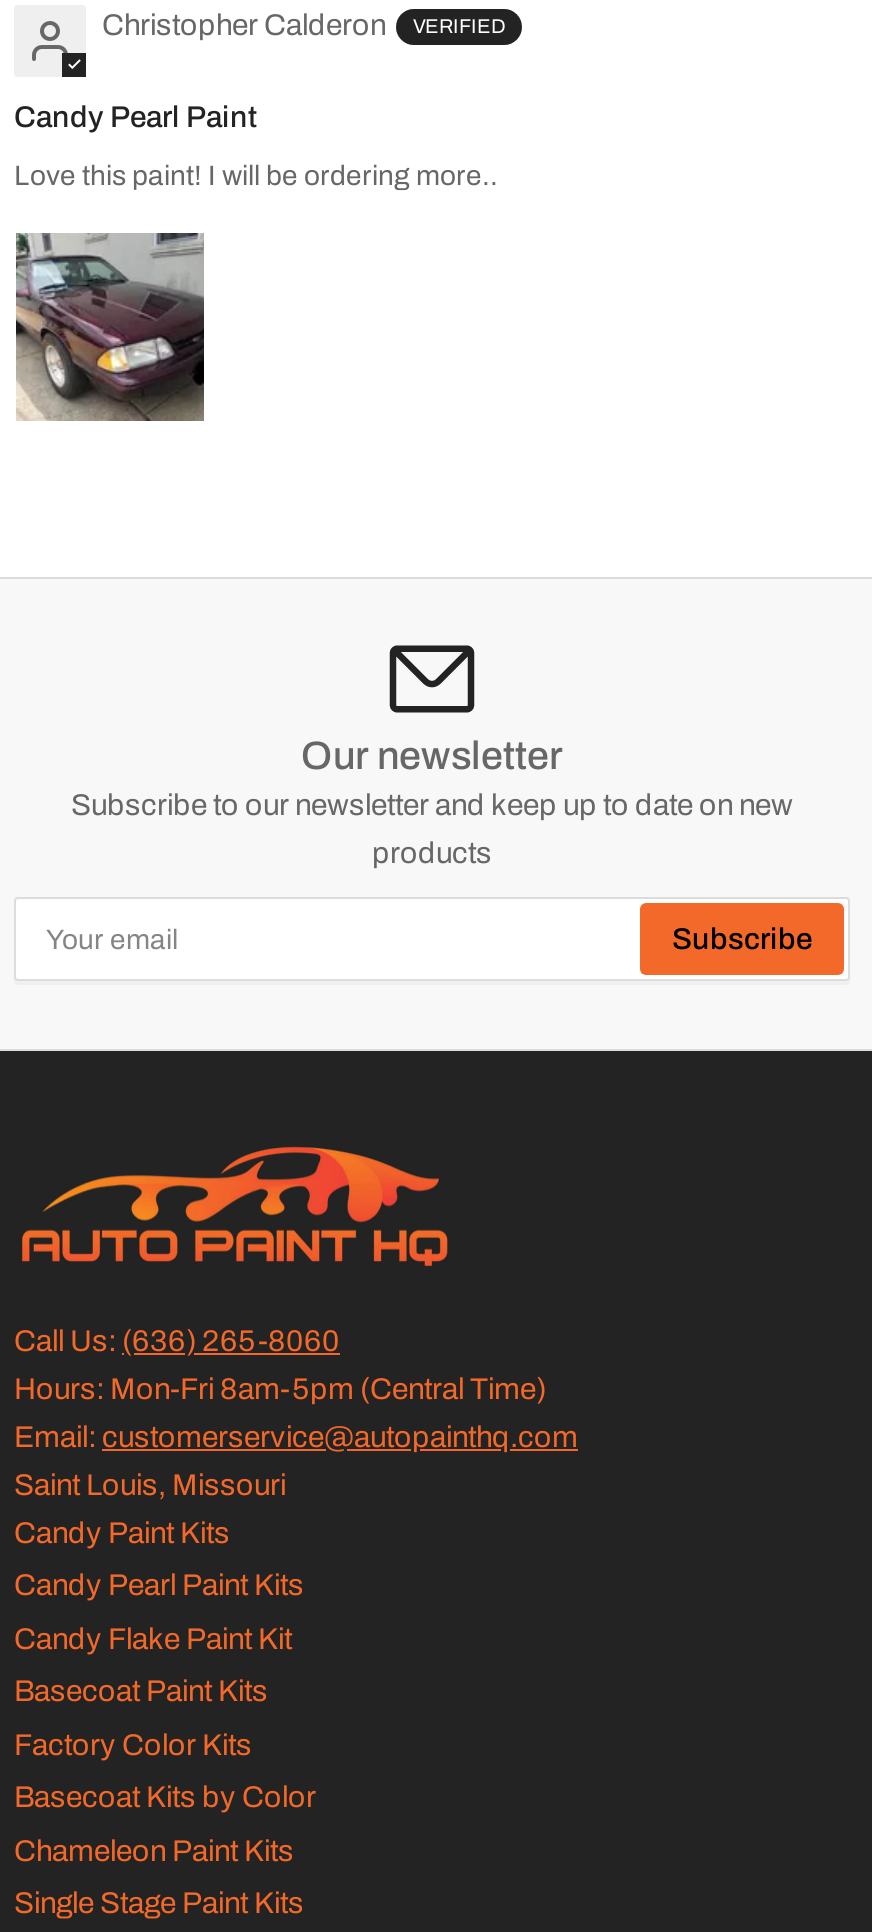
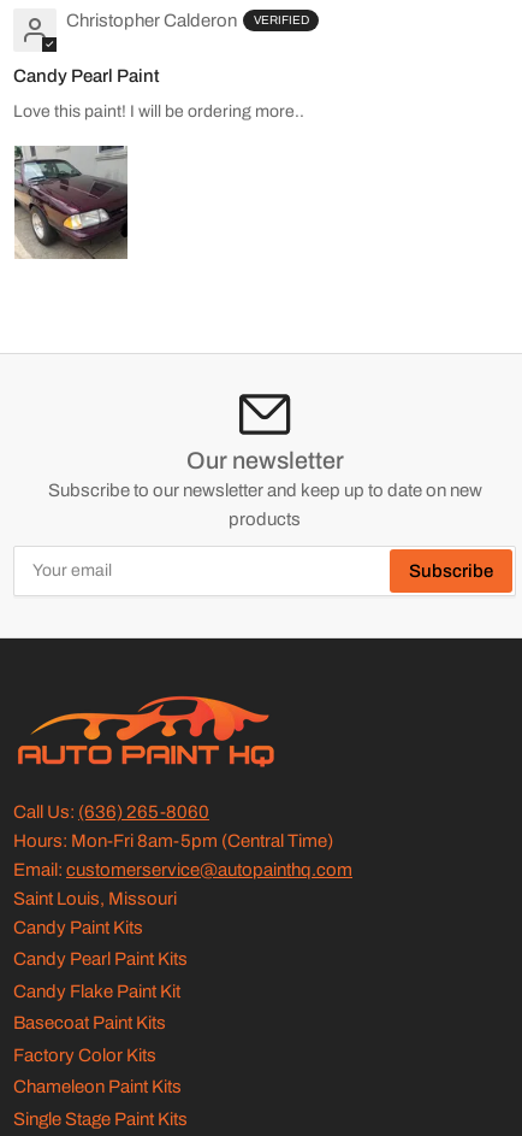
[14,1782,316,1814] Basecoat Kits by Color -> none

